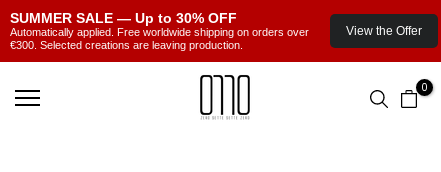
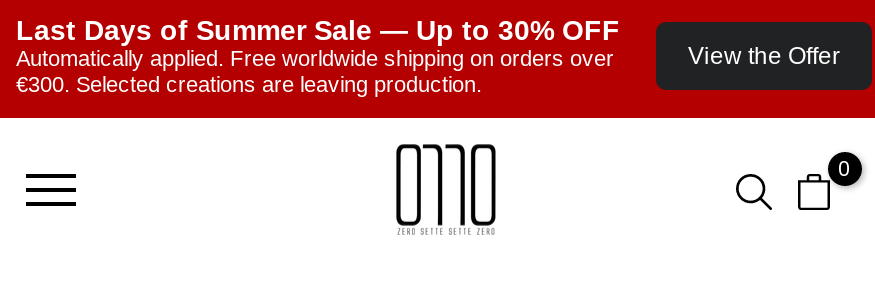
[10,10,237,26] SUMMER SALE — Up to 30% OFF -> [16,14,620,46] Last Days of Summer Sale — Up to 30% OFF

